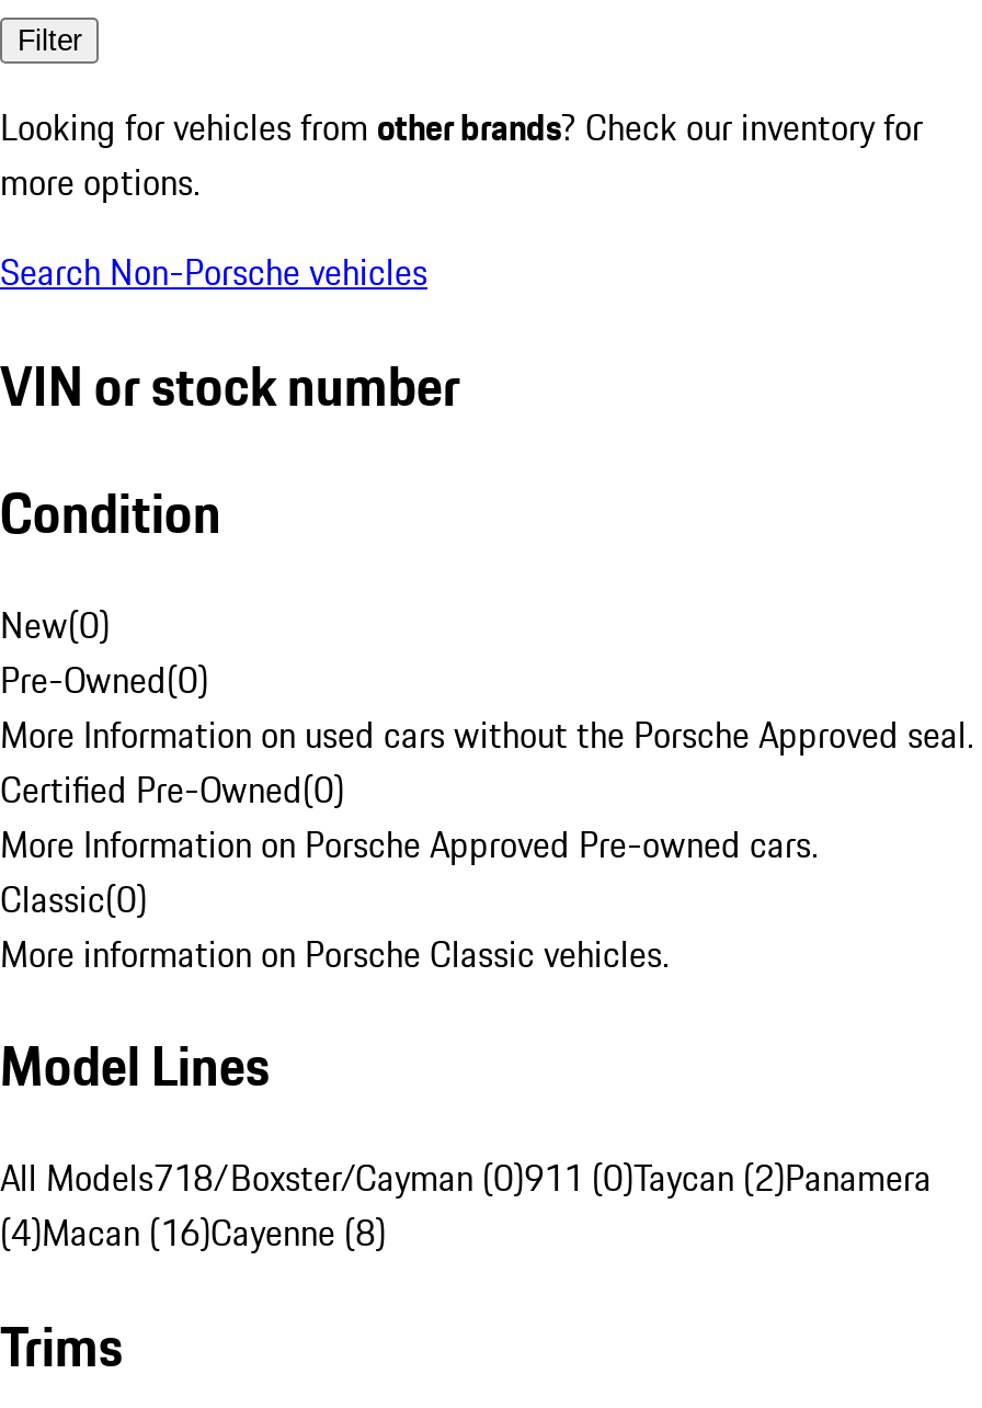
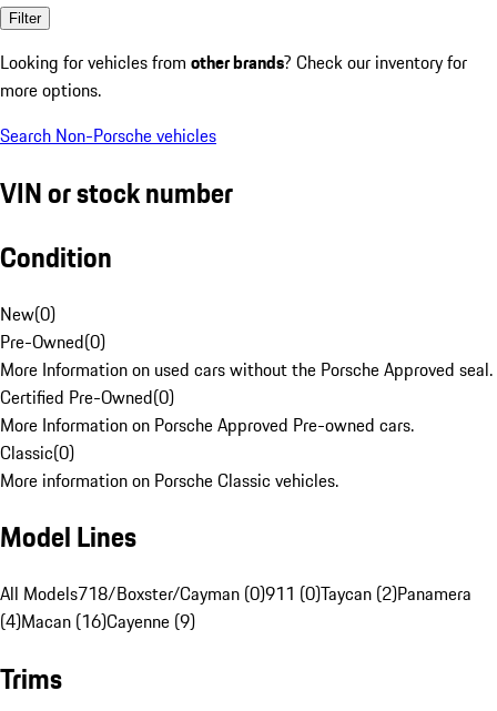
[0,1207,386,1260] (4)Macan (16)Cayenne (8) -> [0,608,195,635] (4)Macan (16)Cayenne (9)

